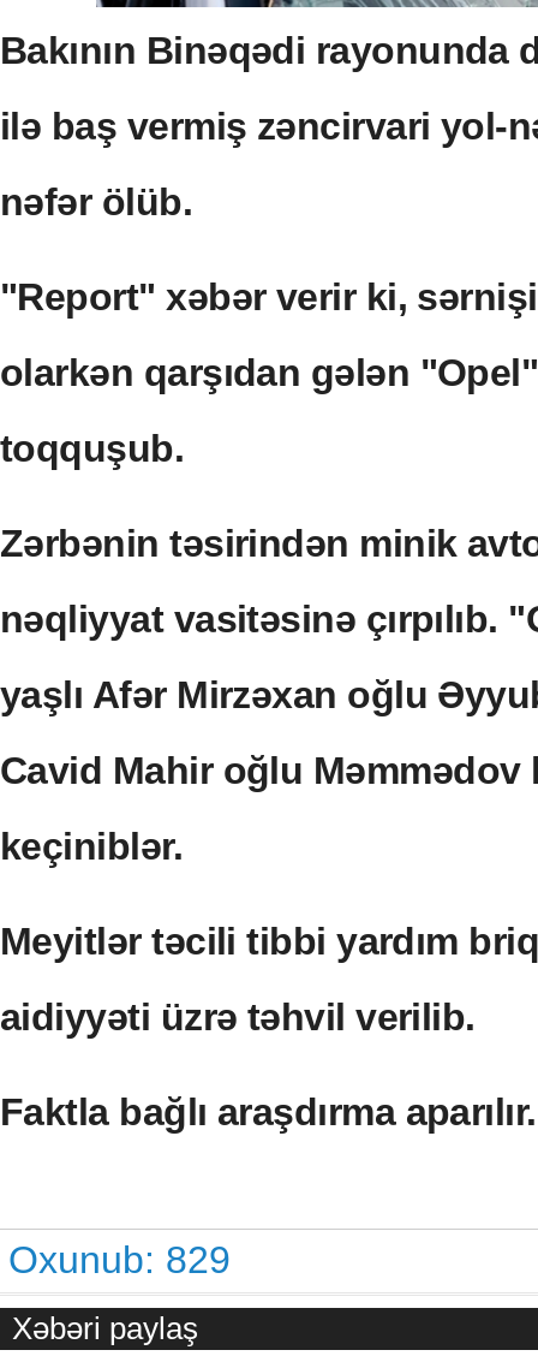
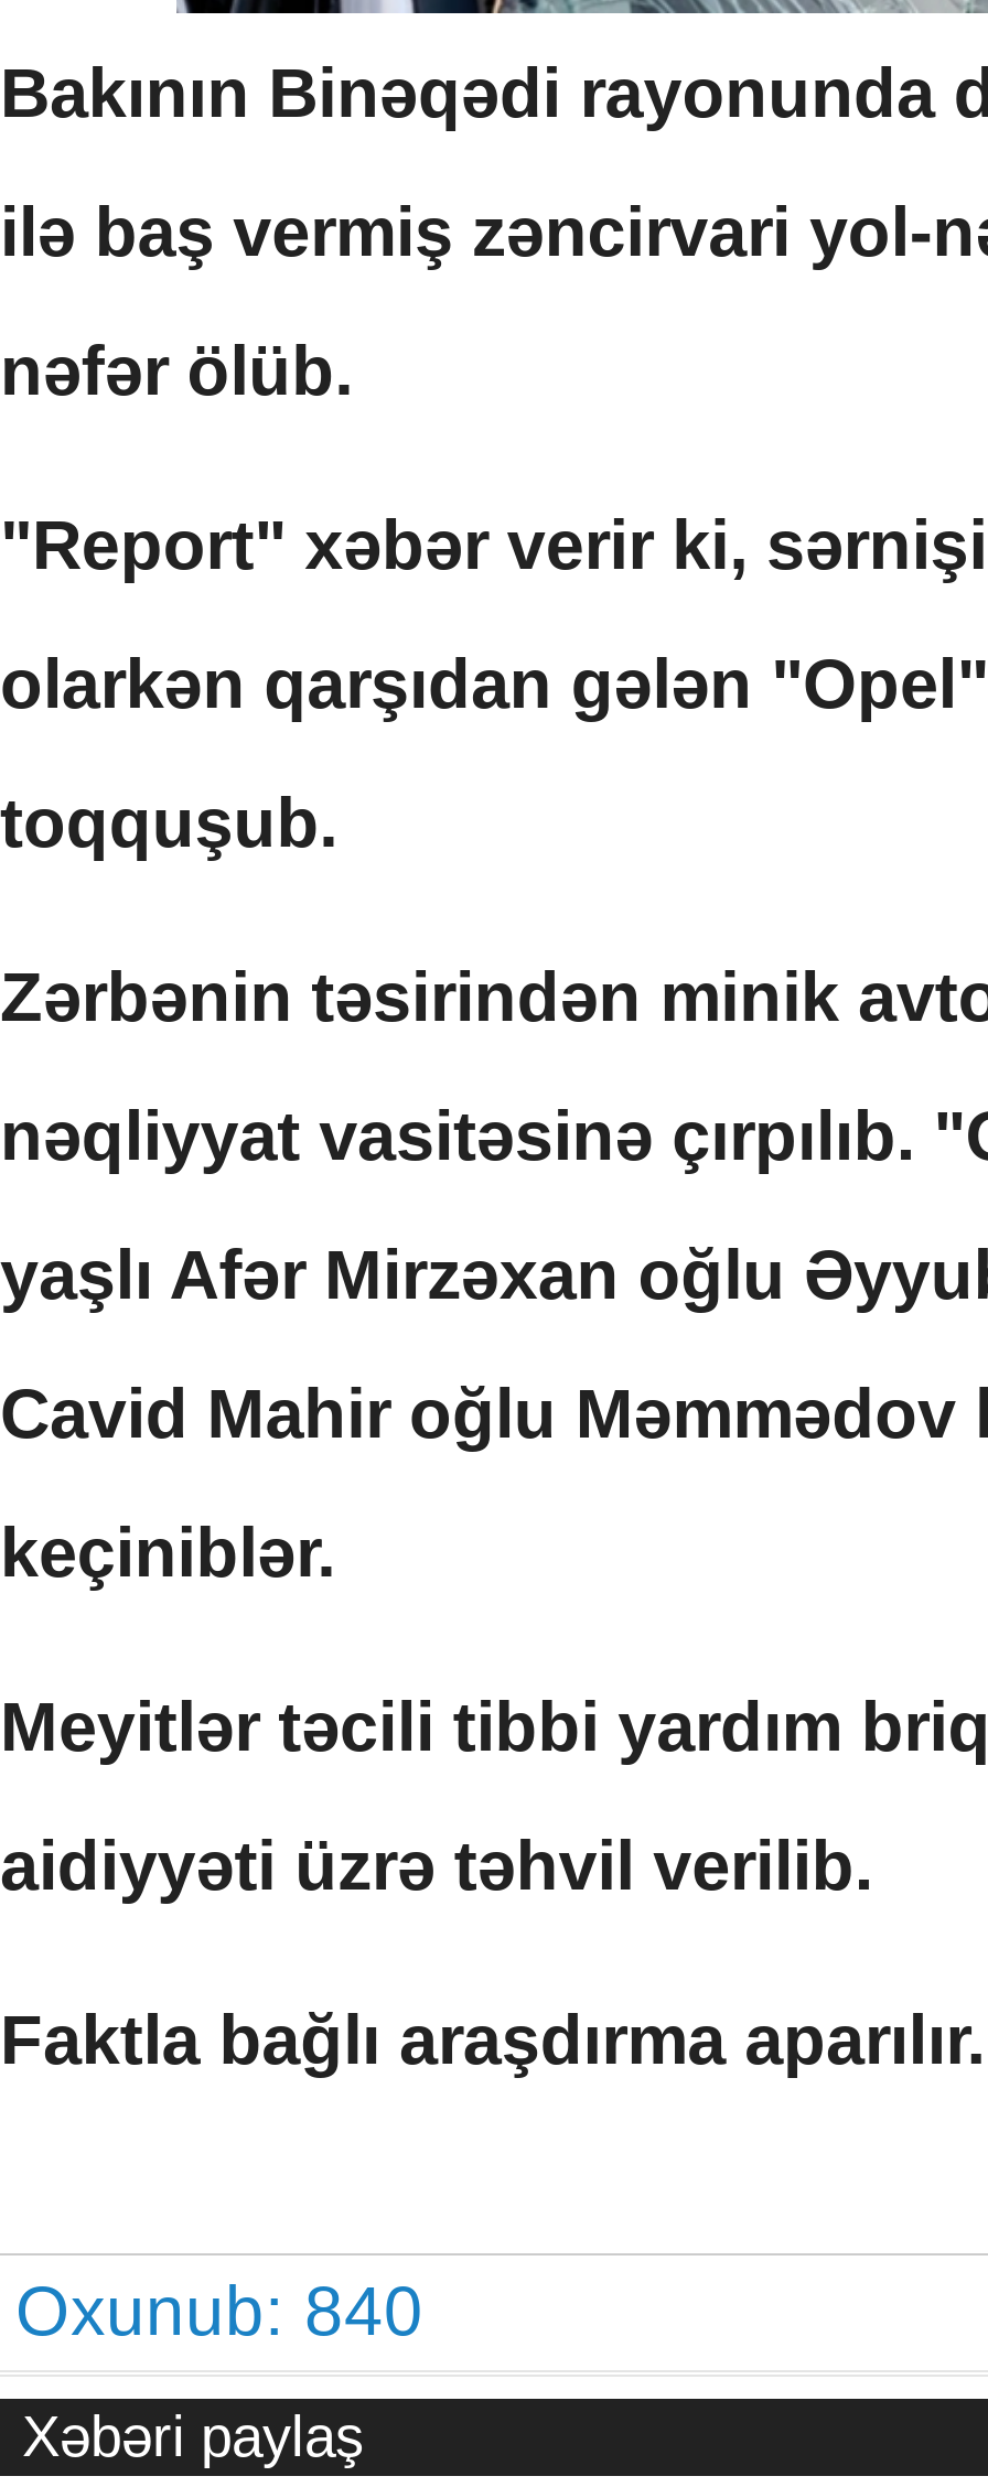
[8,1238,231,1281] Oxunub: 829 -> [15,2271,423,2350] Oxunub: 840

